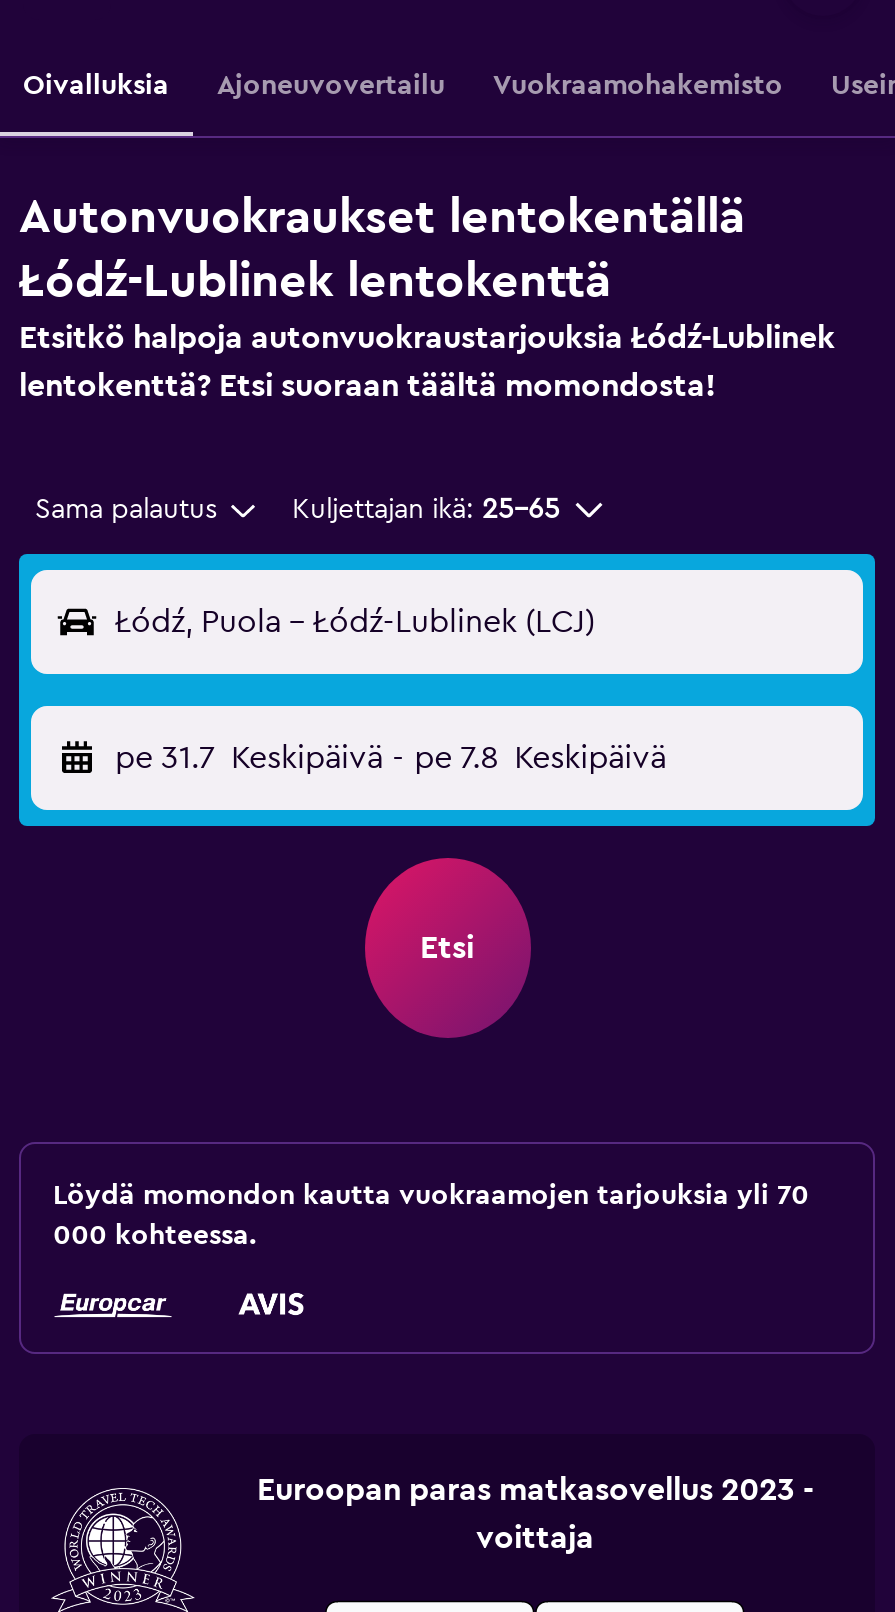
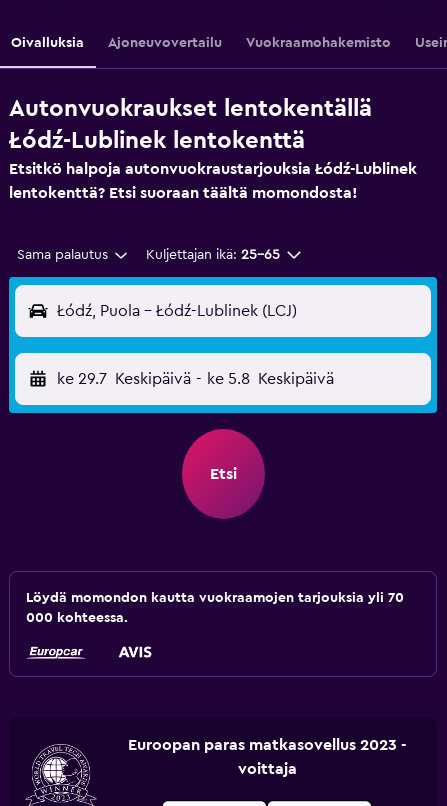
[115,742,666,774] pe 31.7 Keskipäivä - pe 7.8 Keskipäivä -> [57,371,334,387] ke 29.7 Keskipäivä - ke 5.8 Keskipäivä

